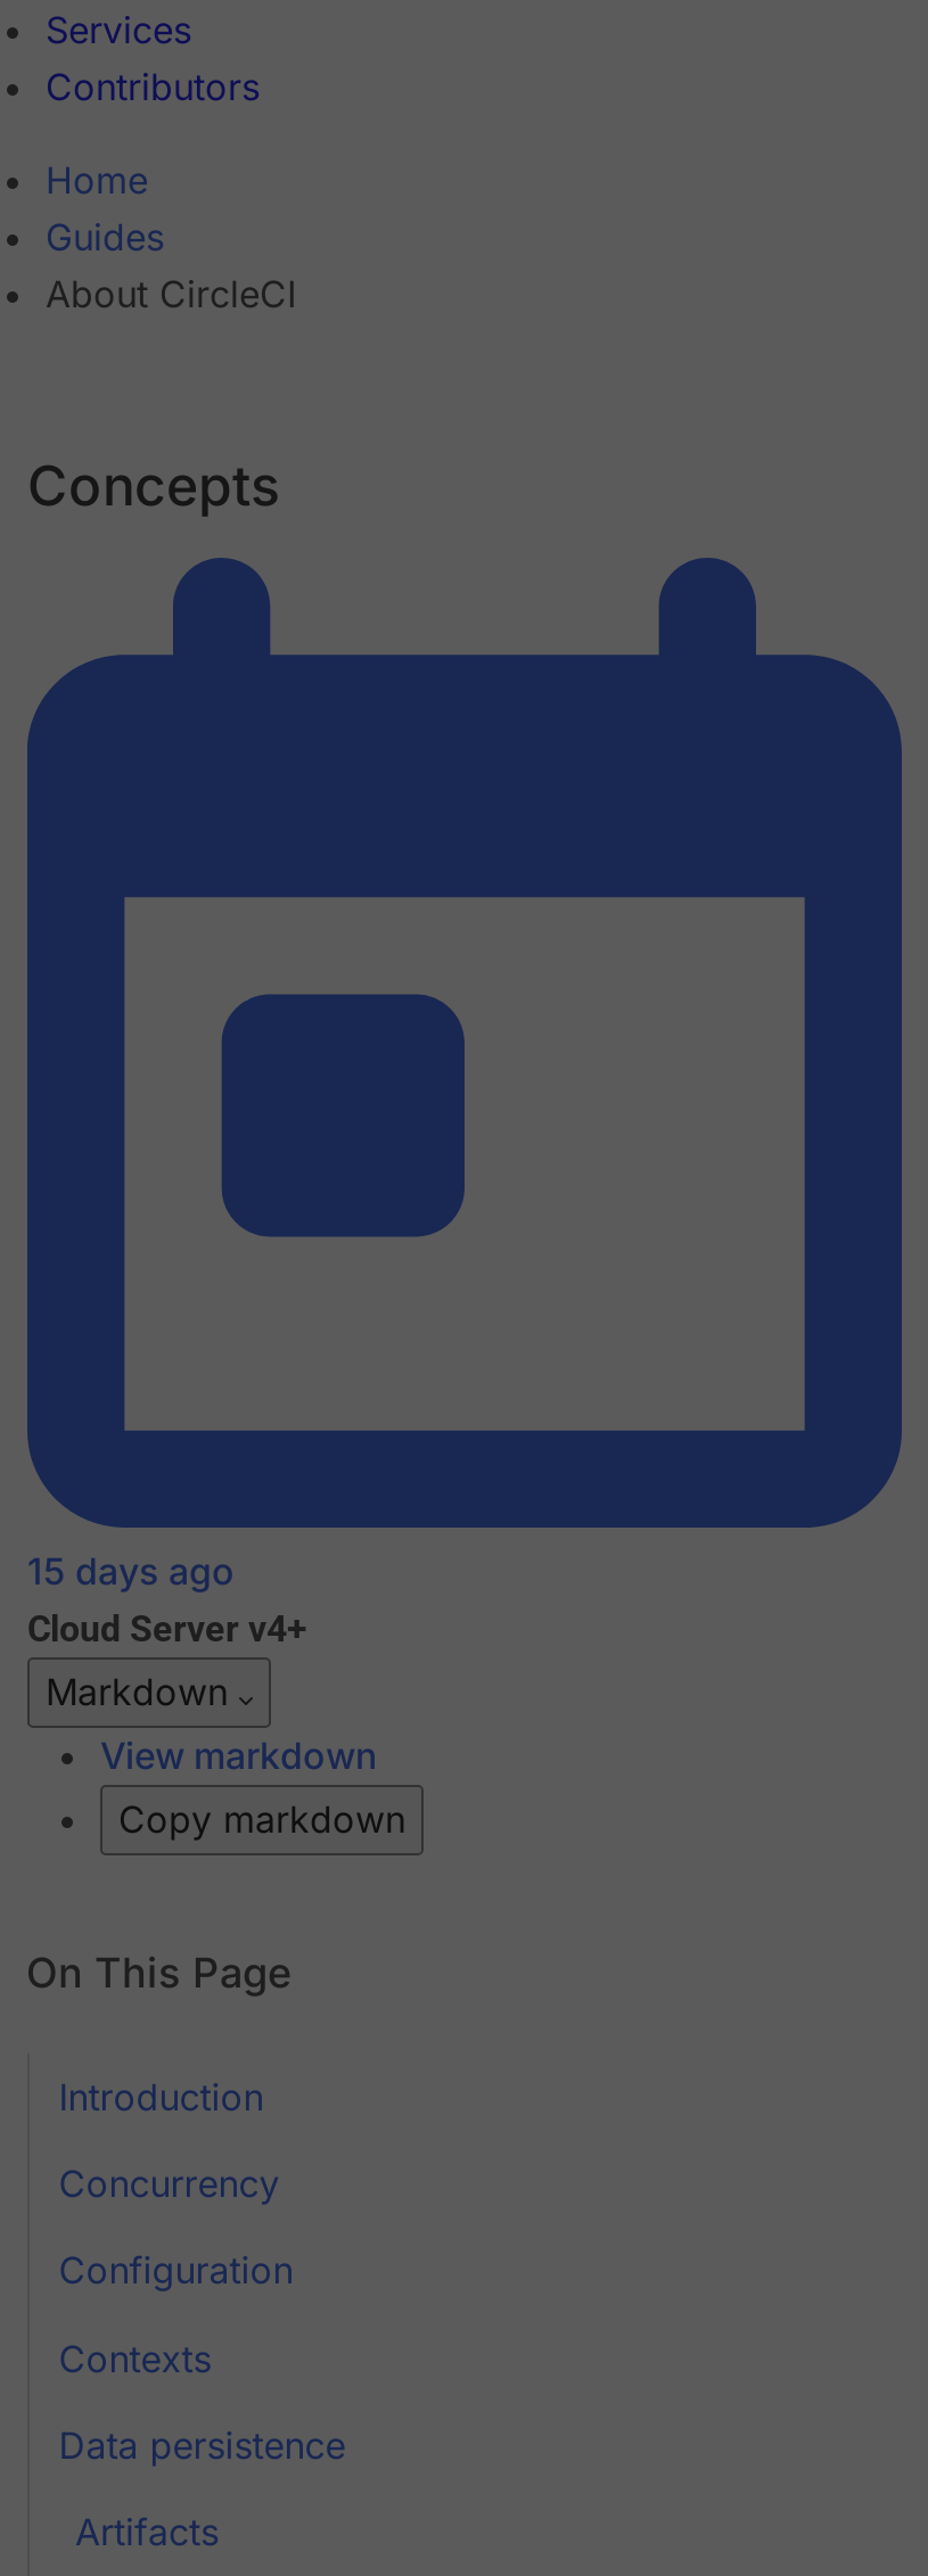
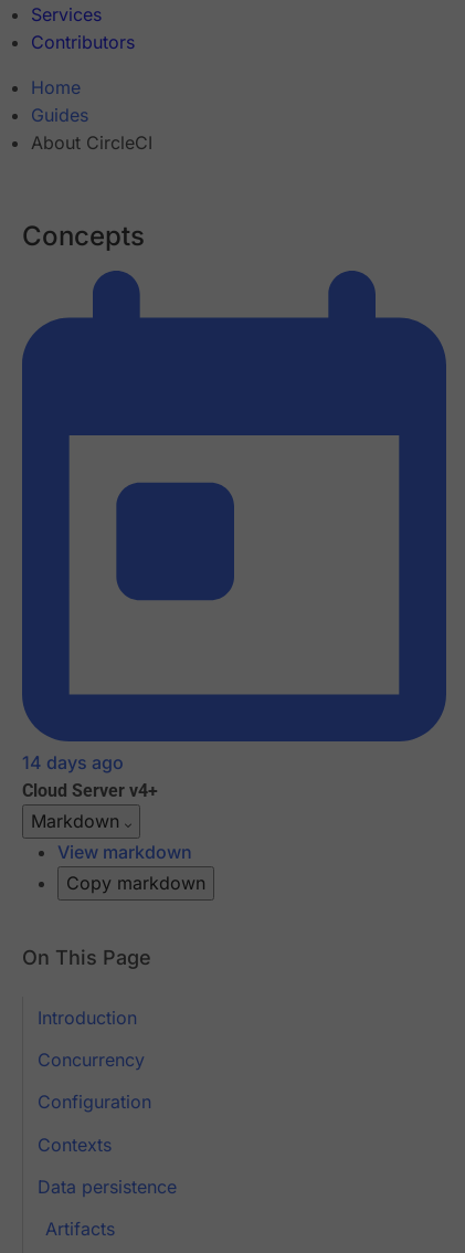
[27,1549,235,1595] 15 days ago -> [22,752,124,774] 14 days ago

